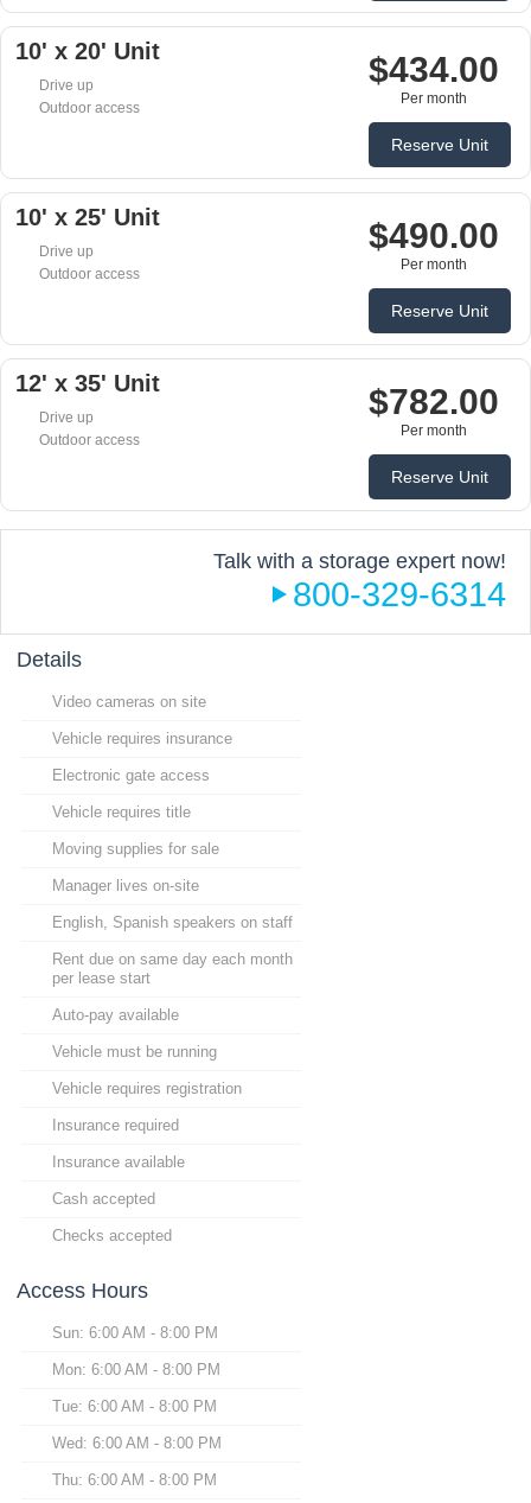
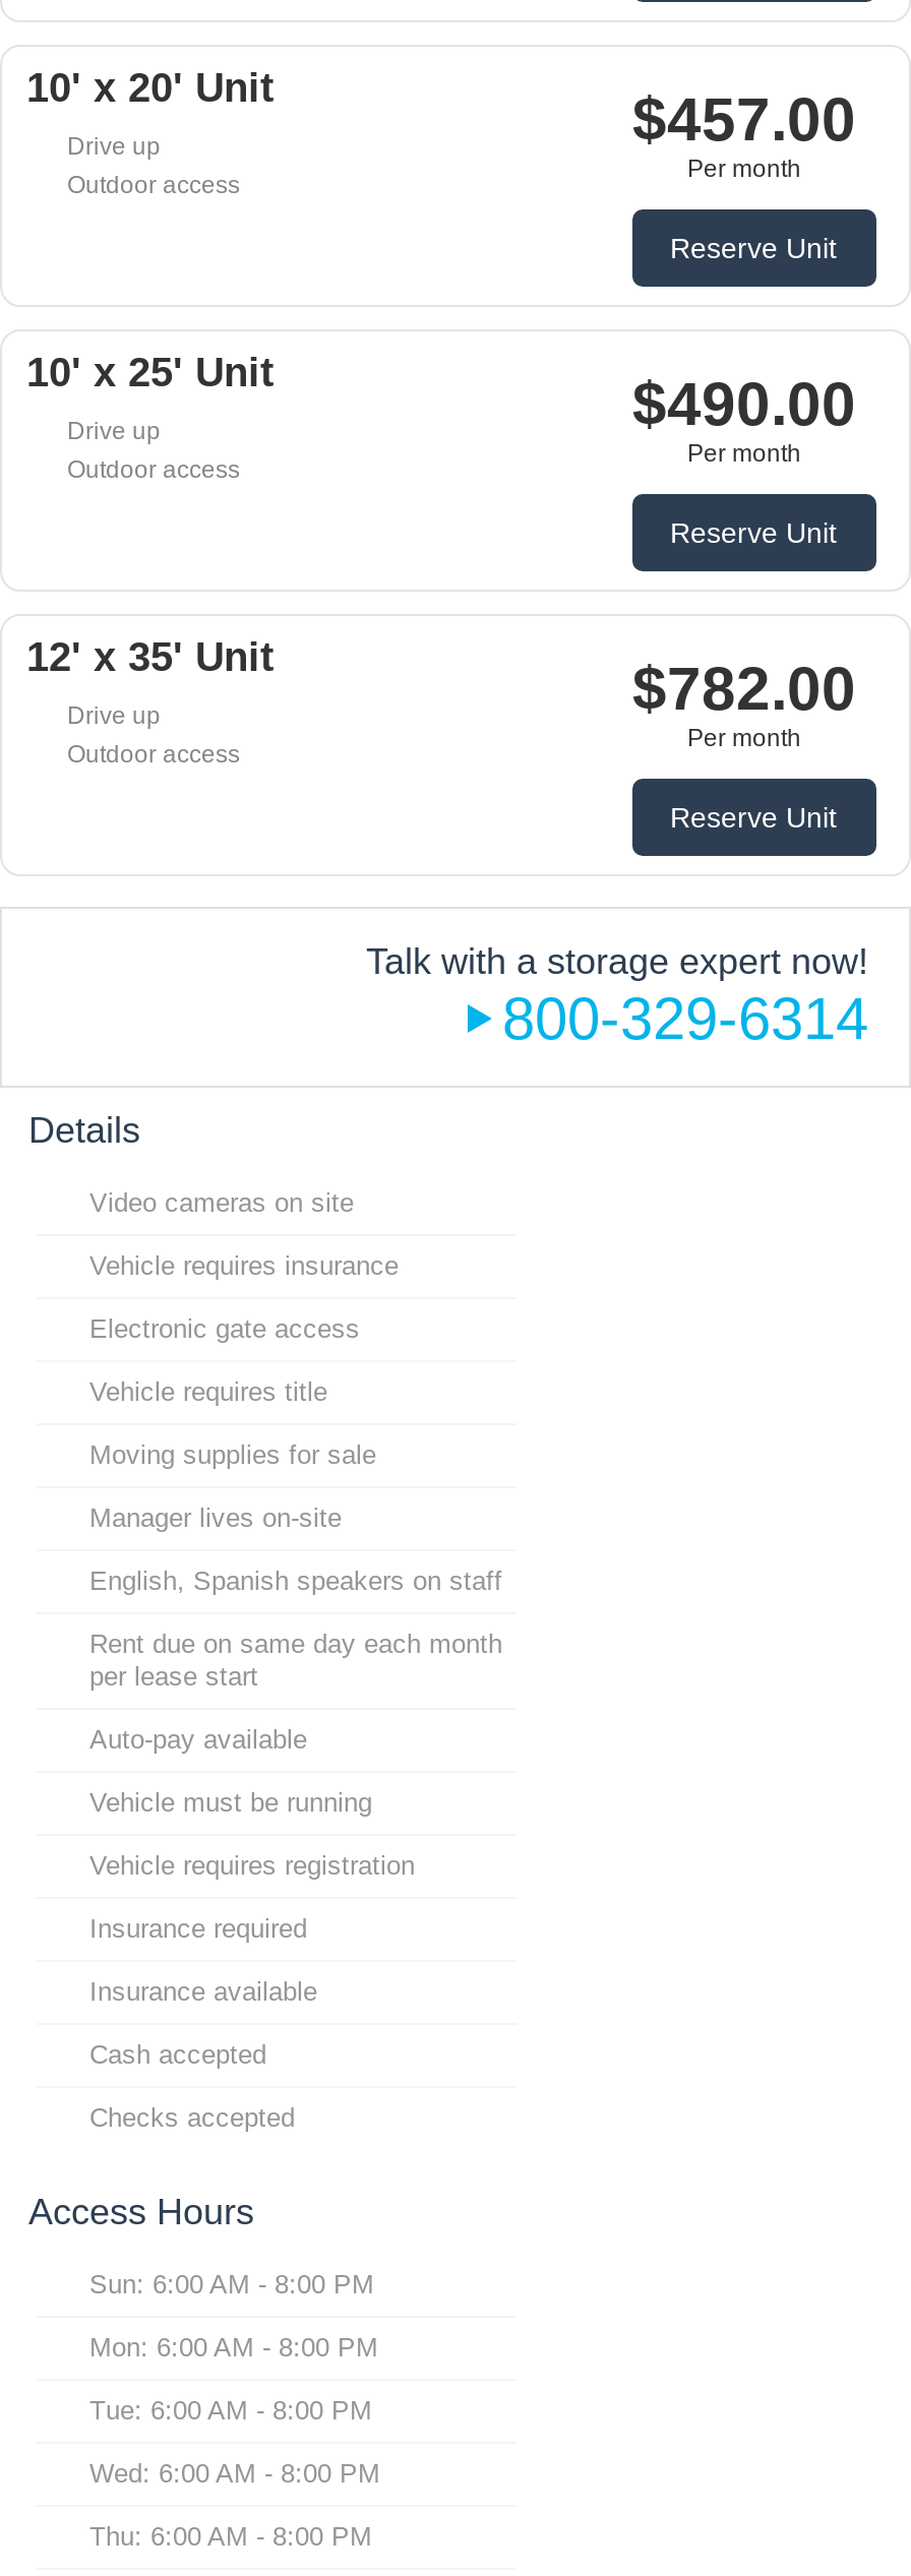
[369,49,499,88] $434.00 -> [632,84,856,151] $457.00

